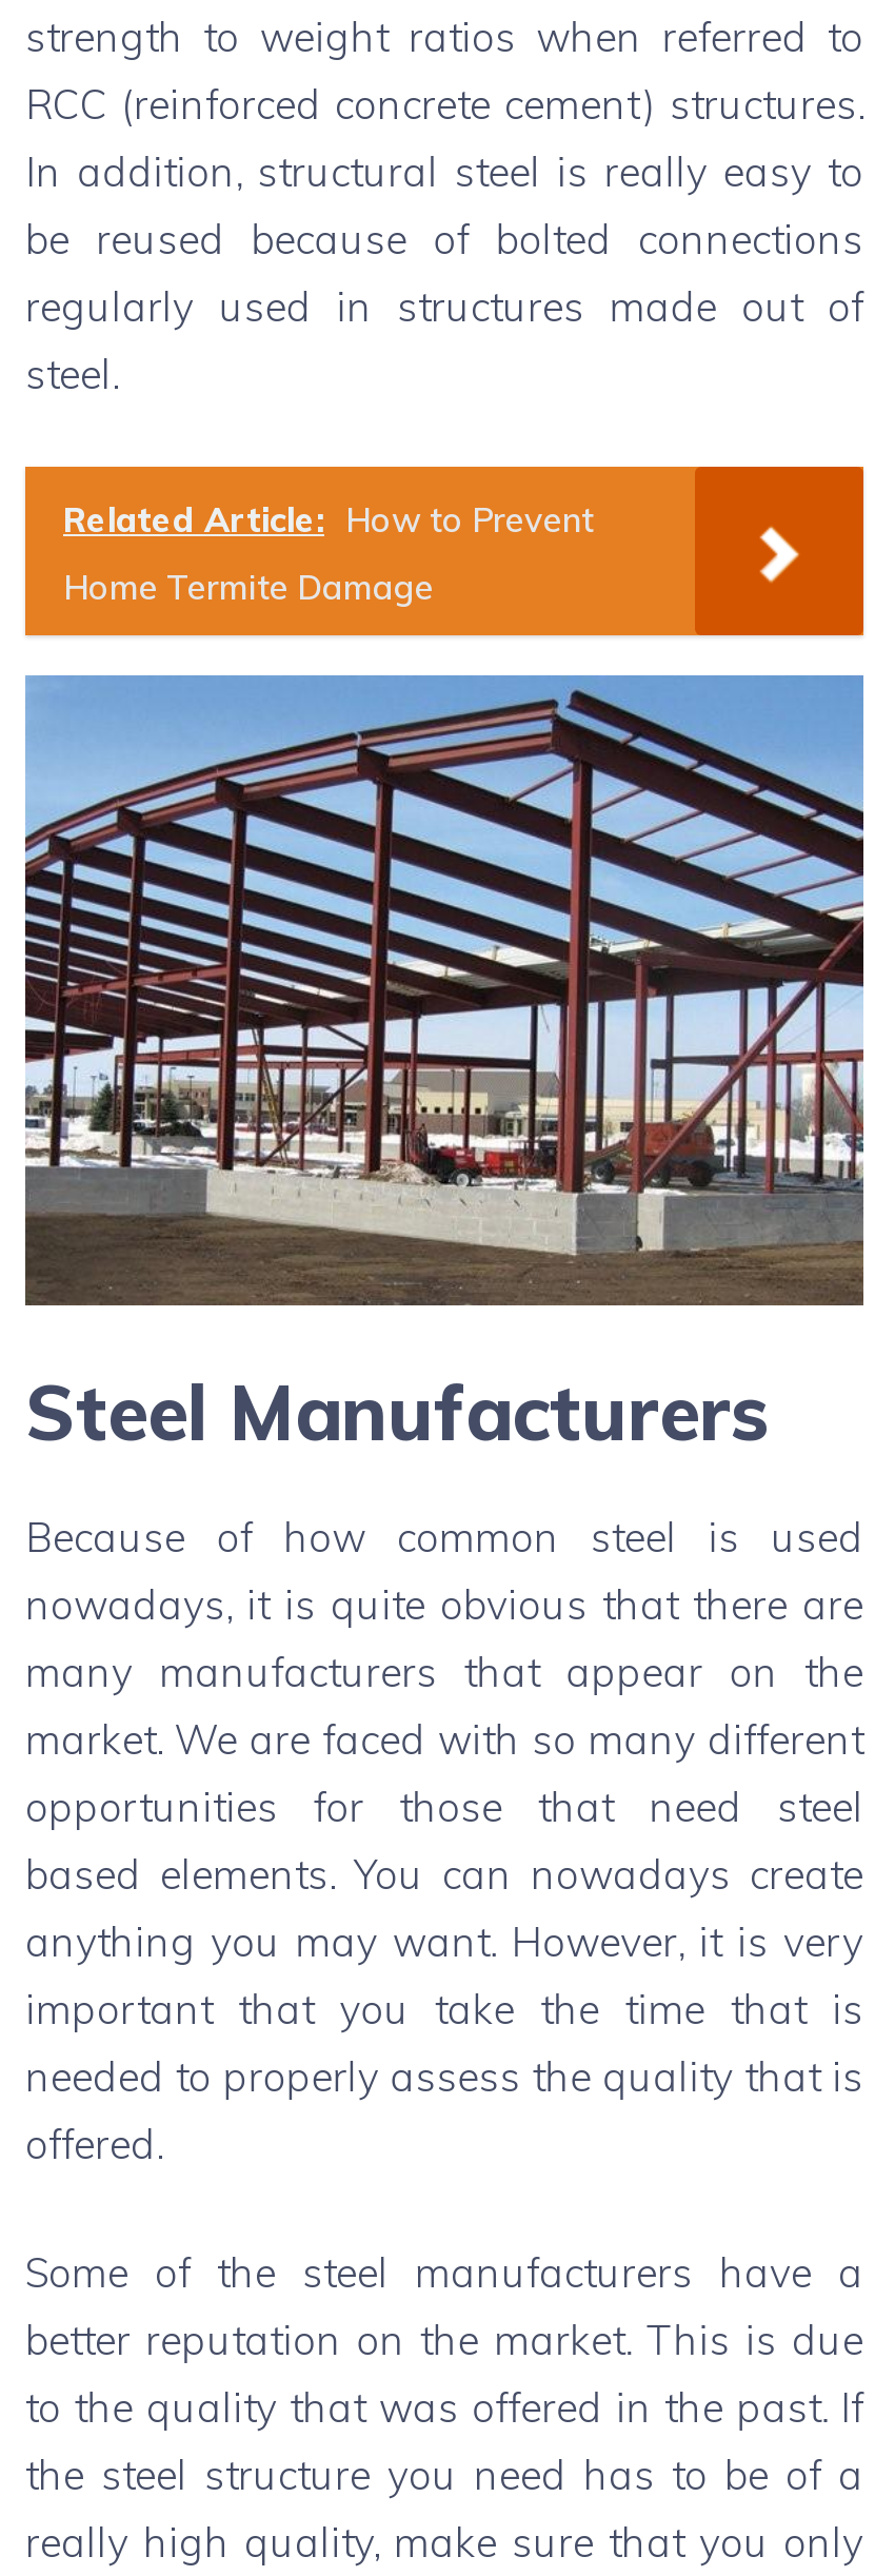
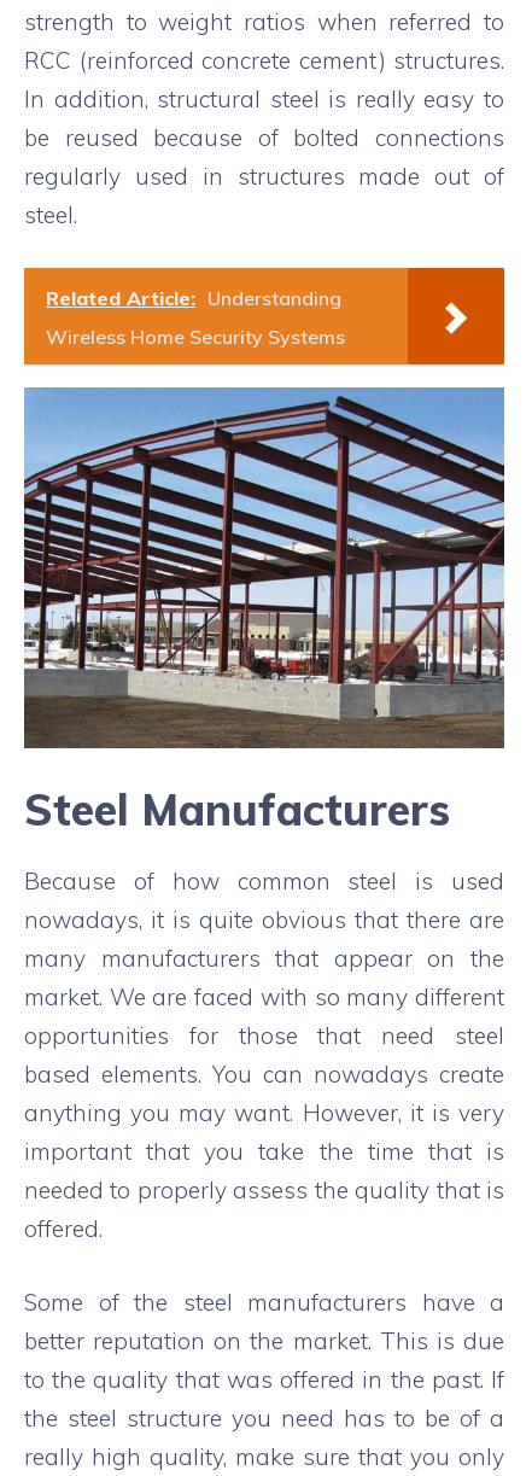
[63,499,594,542] Related Article: How to Prevent -> [46,287,341,311] Related Article: Understanding
[63,567,434,609] Home Termite Damage -> [46,325,345,349] Wireless Home Security Systems

